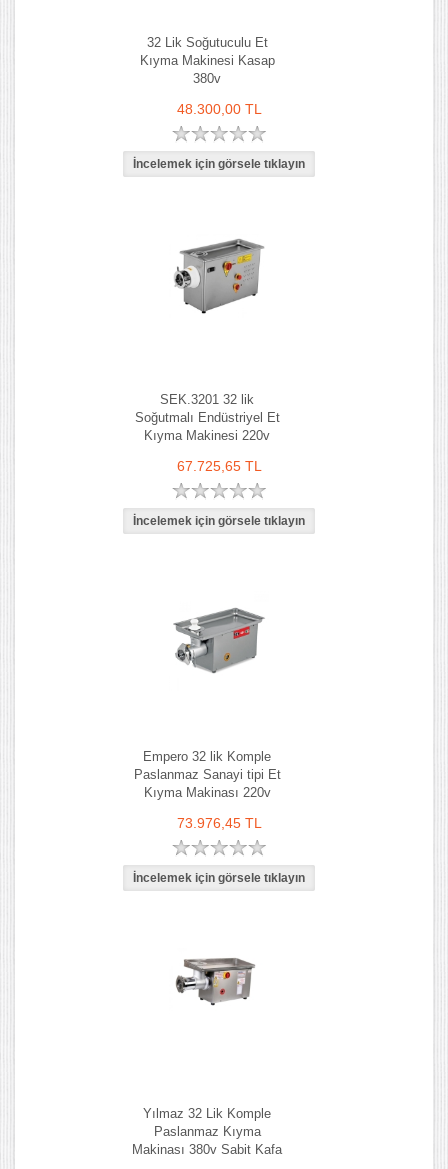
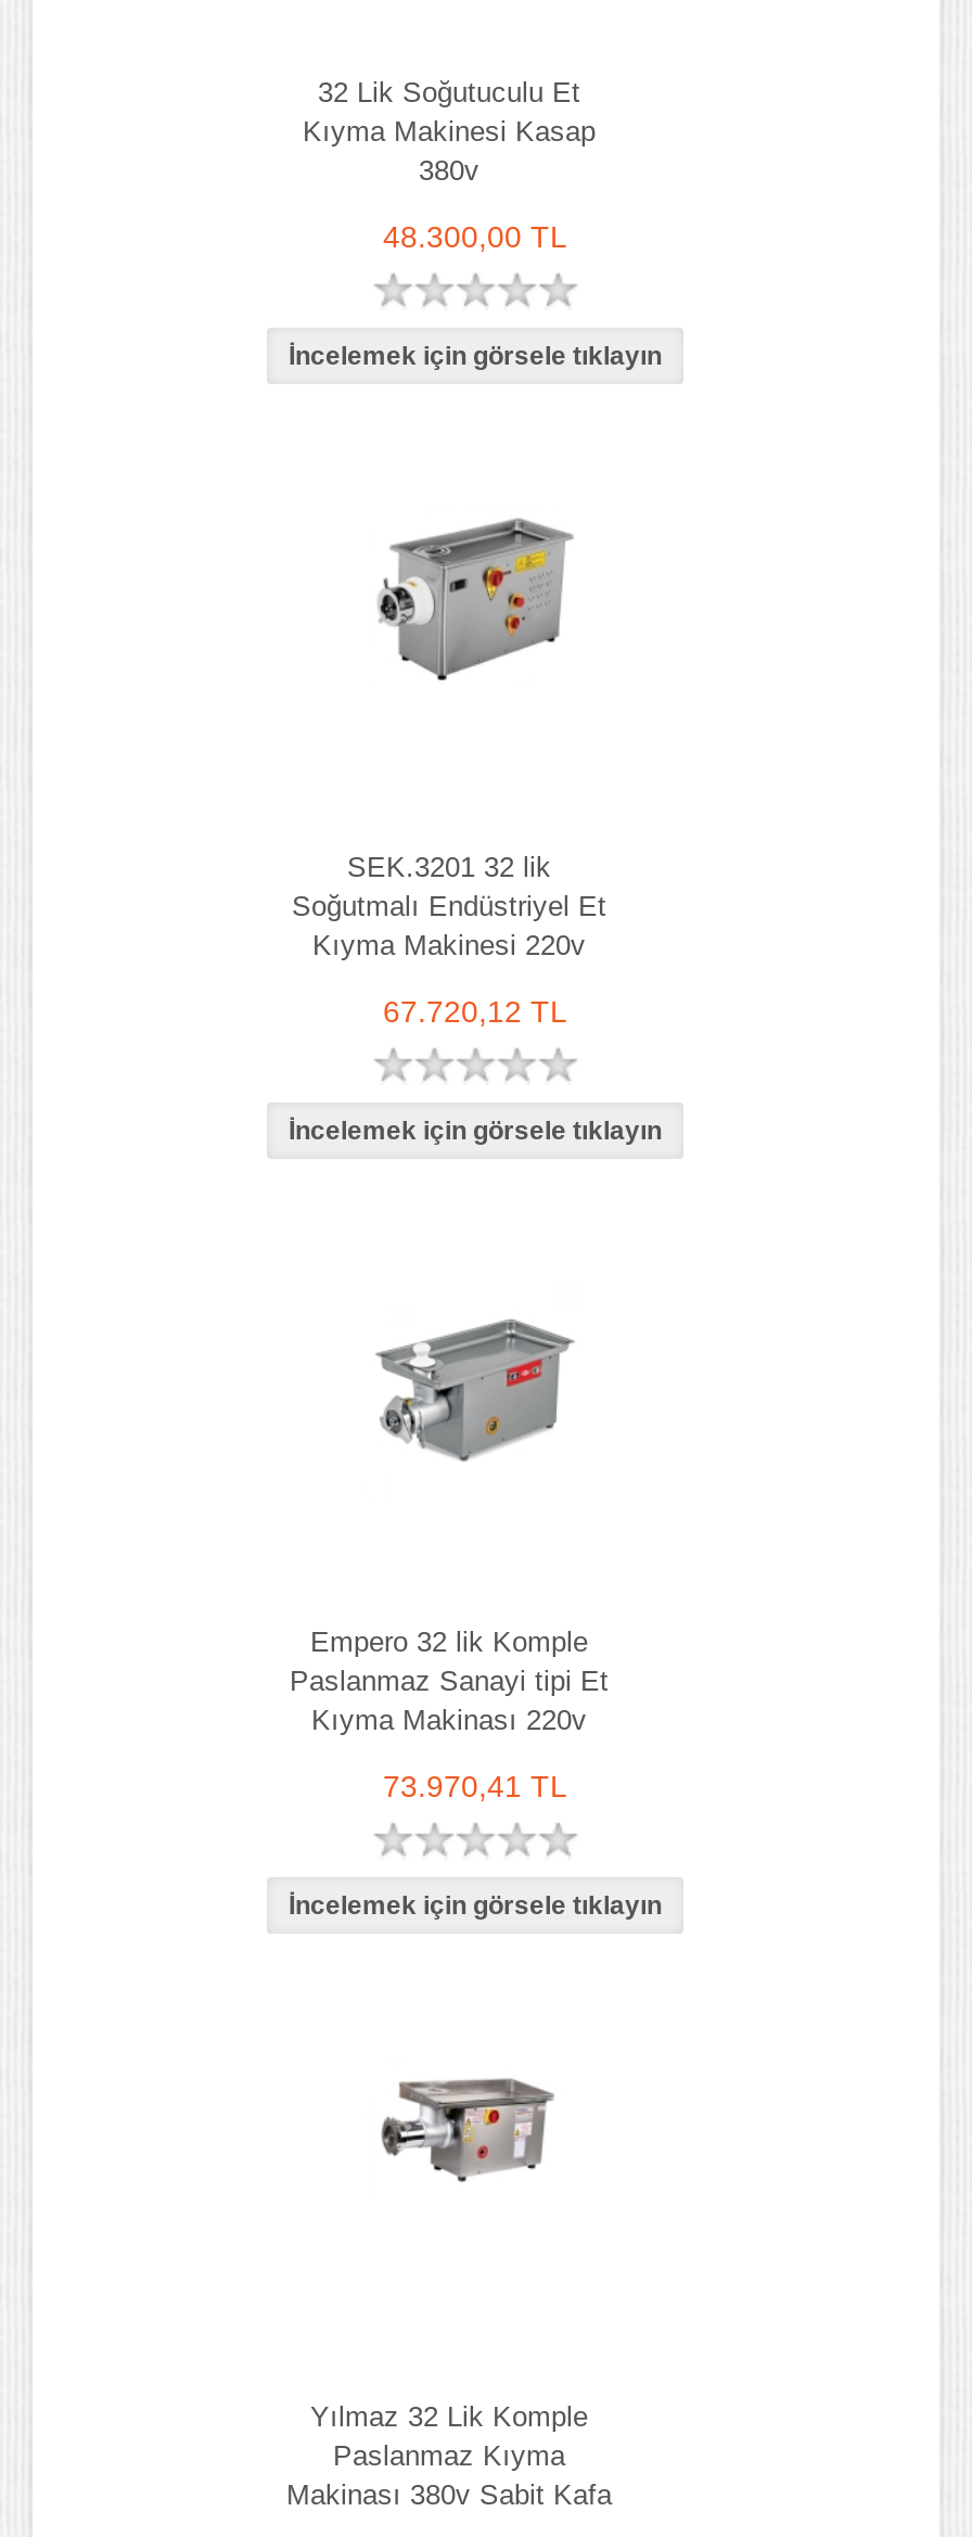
[176,458,261,474] 67.725,65 TL -> [383,994,567,1029] 67.720,12 TL
[176,815,261,831] 73.976,45 TL -> [383,1769,567,1803] 73.970,41 TL

